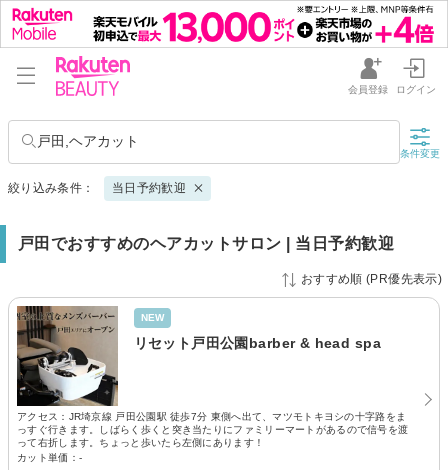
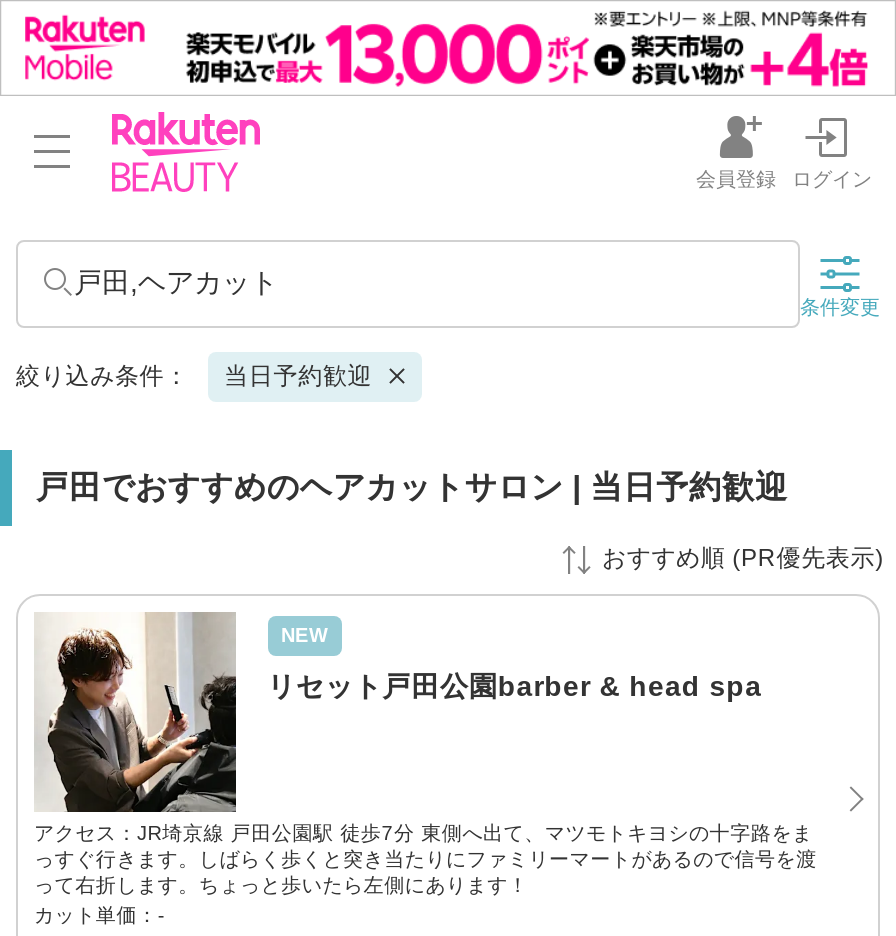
[16,305,119,407] [image] -> [34,612,238,812] [image]

